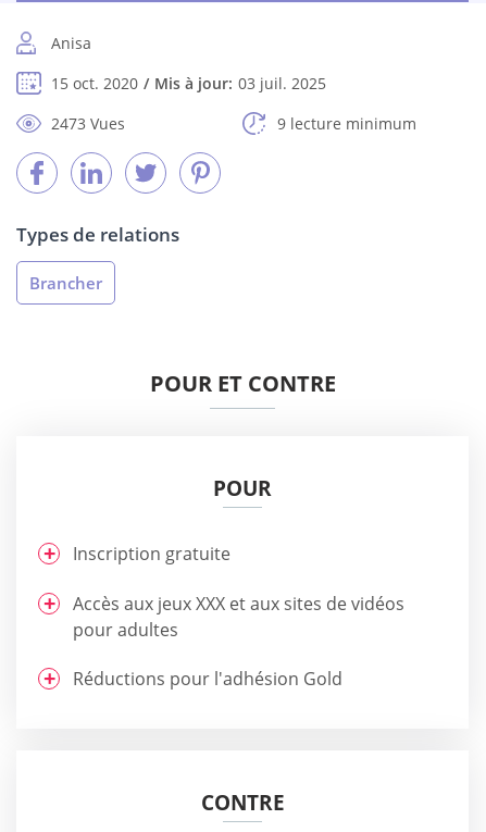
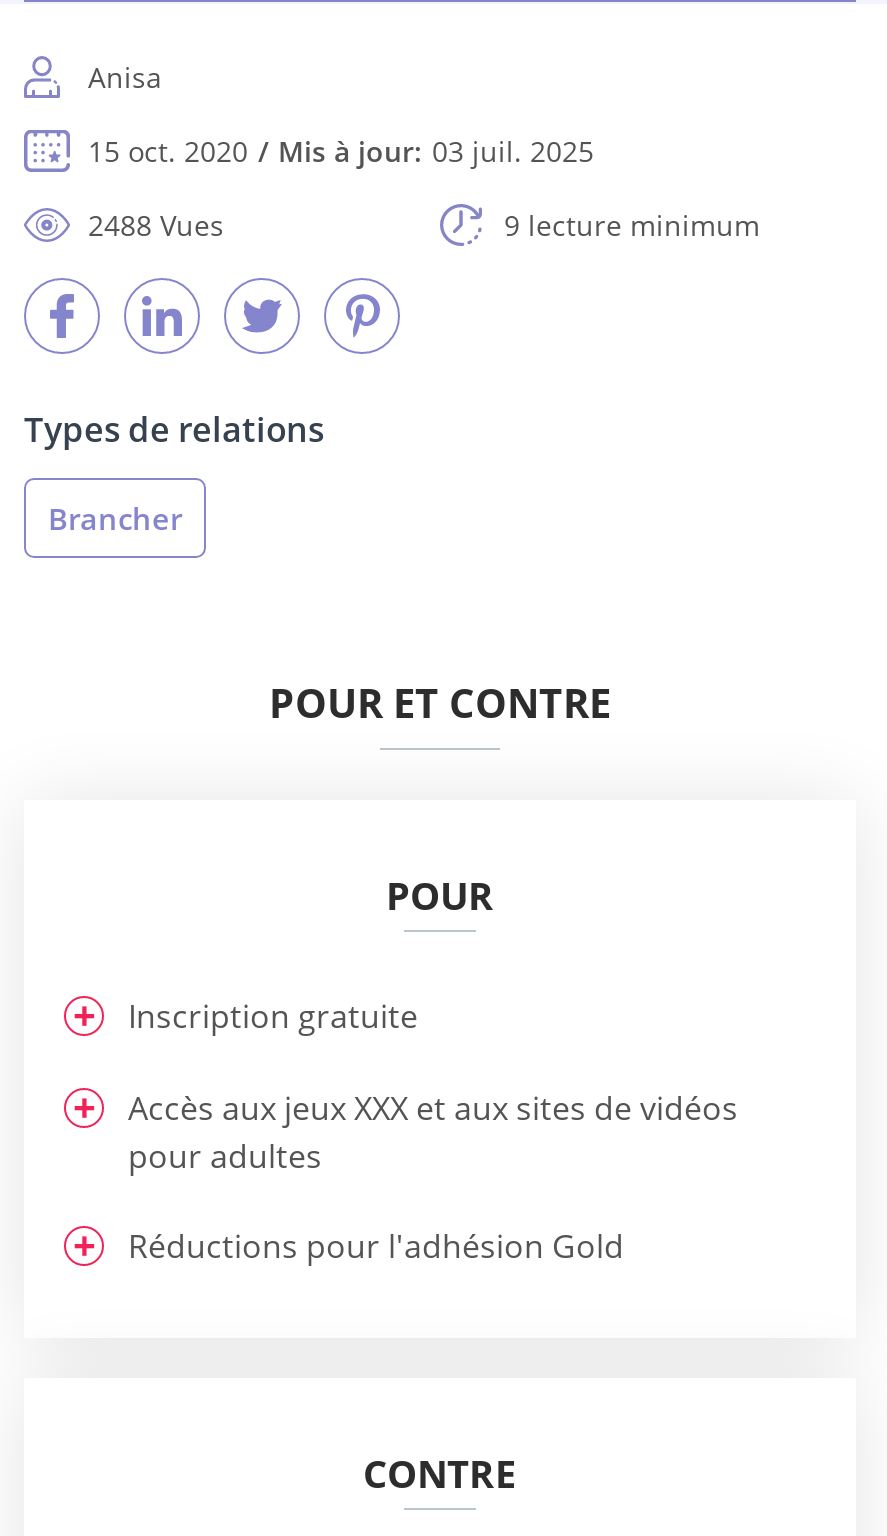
[51,113,125,134] 2473 Vues -> [88,206,224,244] 2488 Vues

